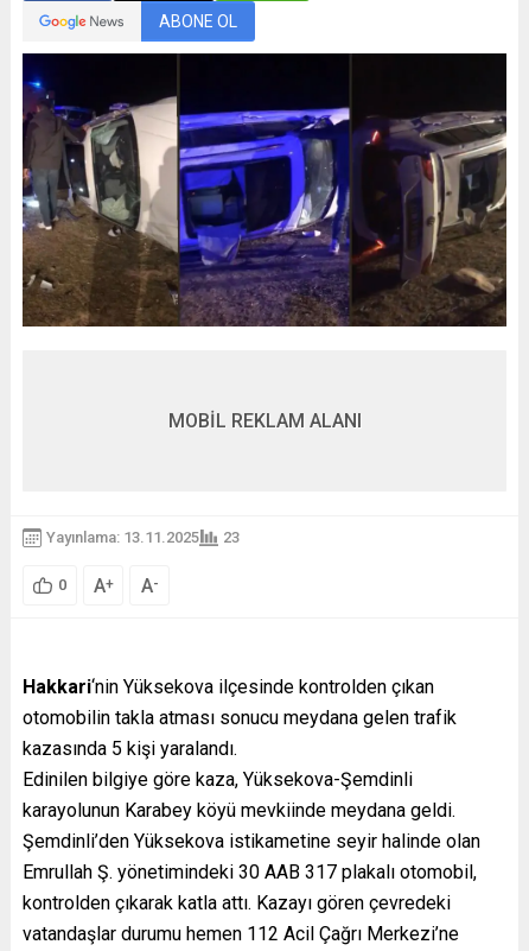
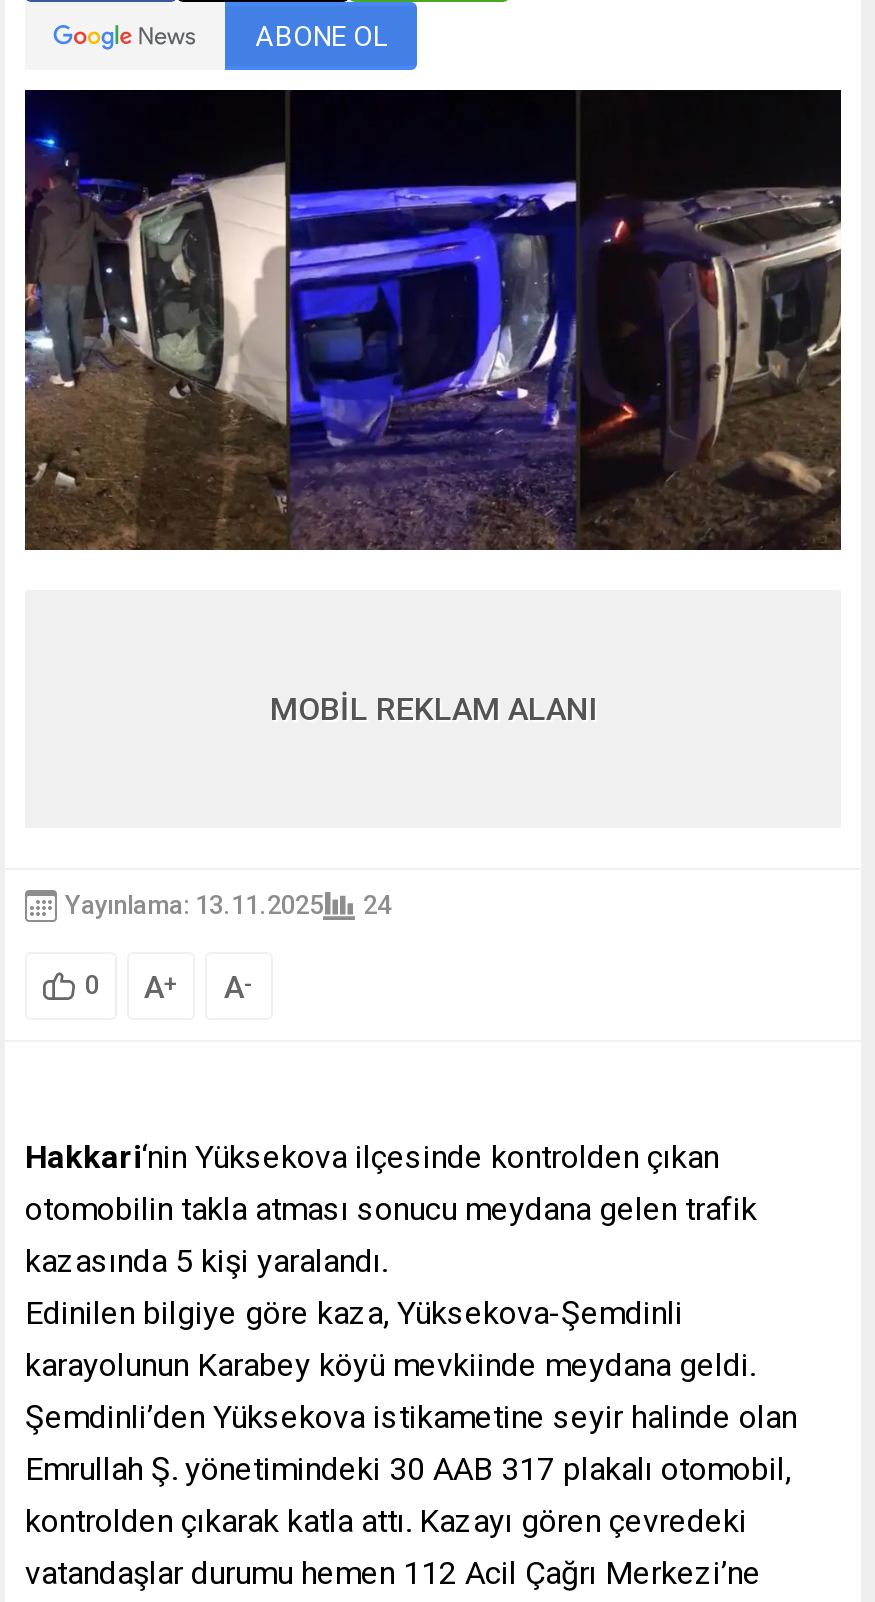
[46,528,240,546] Yayınlama: 13.11.2025 23 -> [65,890,391,920] Yayınlama: 13.11.2025 24

